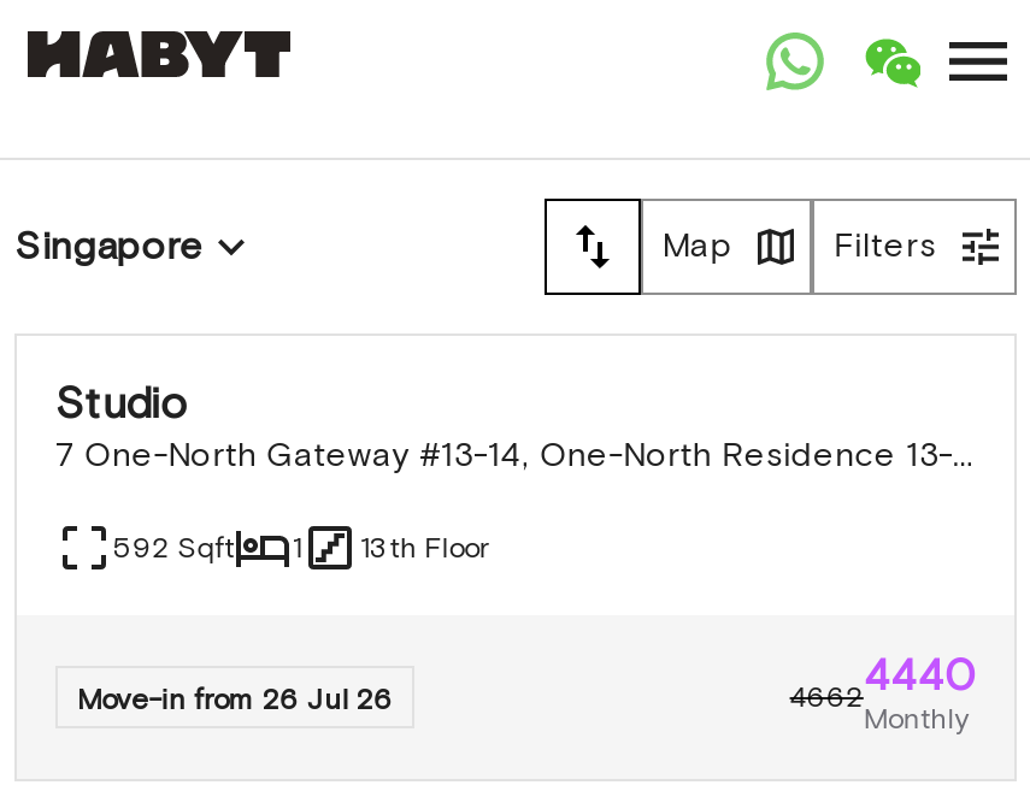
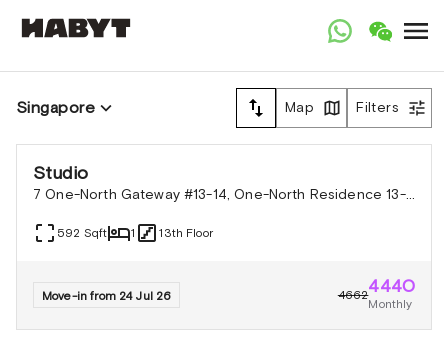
[77,680,393,716] Move-in from 26 Jul 26 -> [42,288,171,303] Move-in from 24 Jul 26

